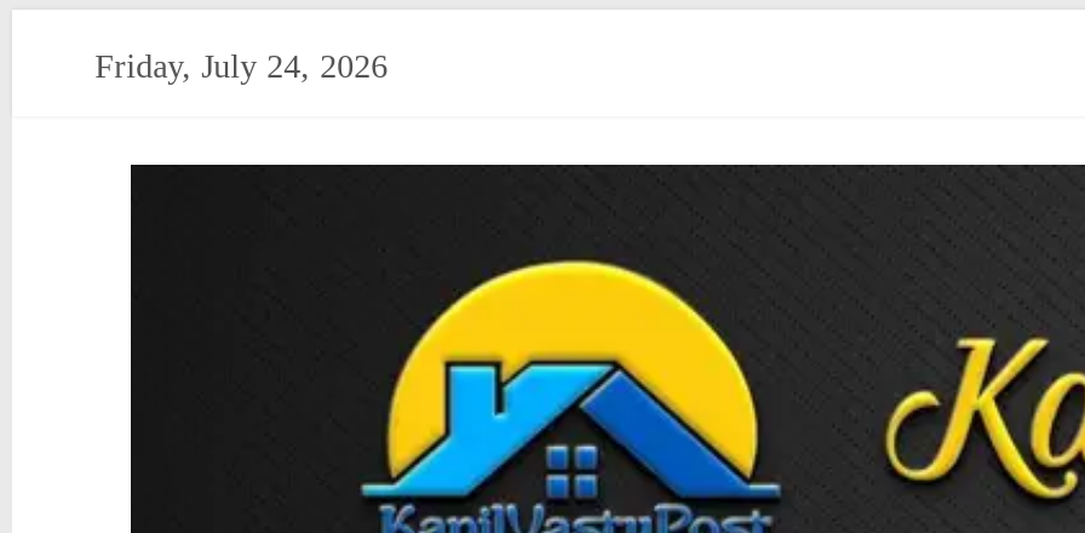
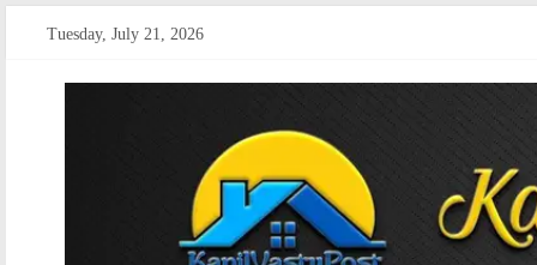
[95,48,388,85] Friday, July 24, 2026 -> [47,25,204,43] Tuesday, July 21, 2026

